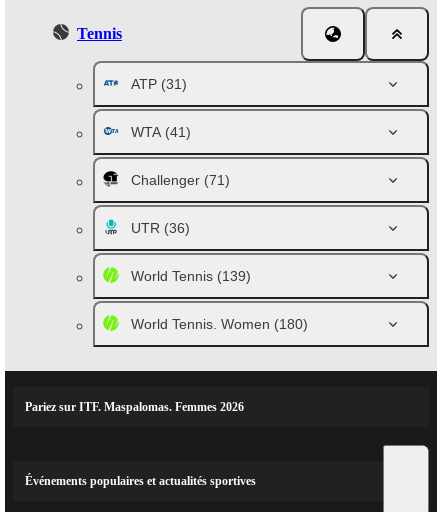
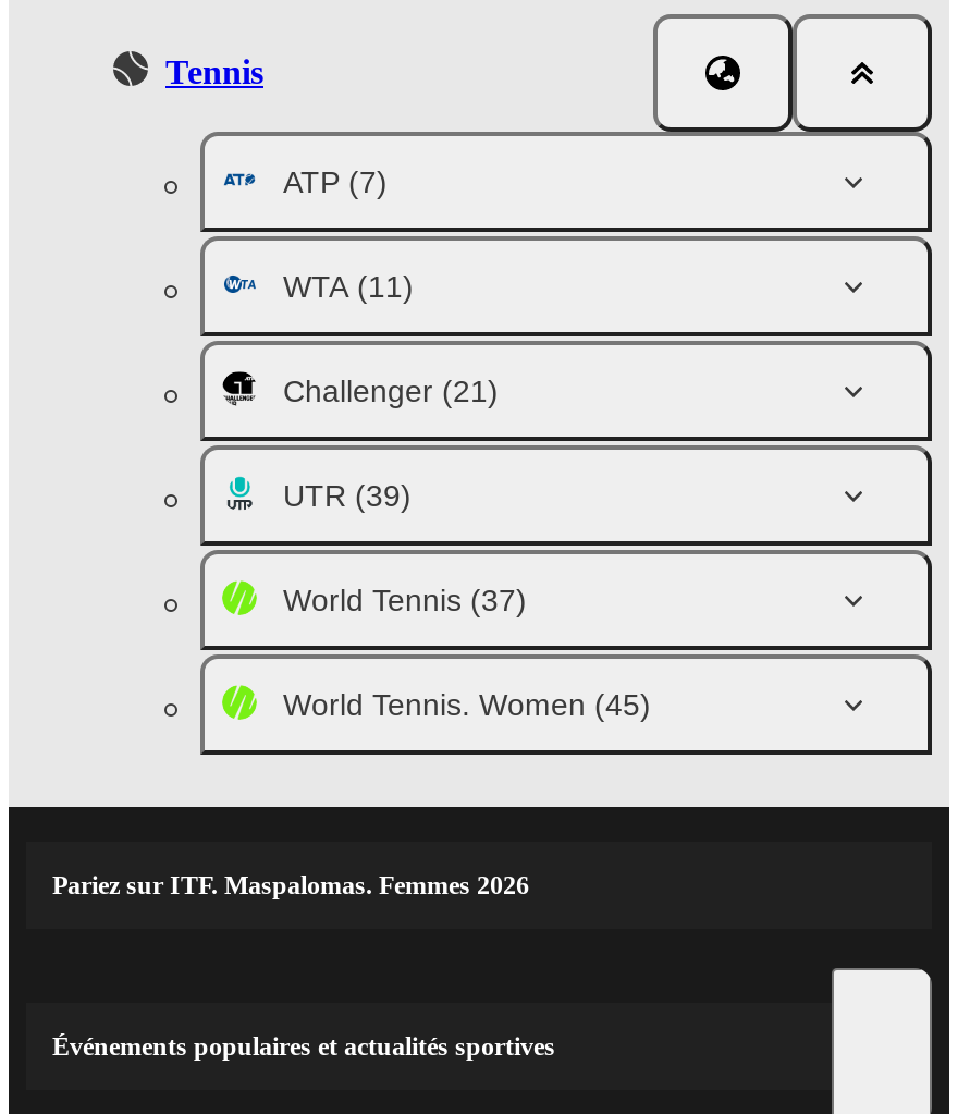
[131,76,187,92] ATP (31) -> [283,164,388,199] ATP (7)
[131,124,191,140] WTA (41) -> [283,269,414,304] WTA (11)
[131,172,230,188] Challenger (71) -> [283,374,499,408] Challenger (21)
[131,220,190,236] UTR (36) -> [283,478,412,513] UTR (39)
[131,268,251,284] World Tennis (139) -> [283,583,527,617] World Tennis (37)
[131,316,308,332] World Tennis. Women (180) -> [283,687,651,722] World Tennis. Women (45)

